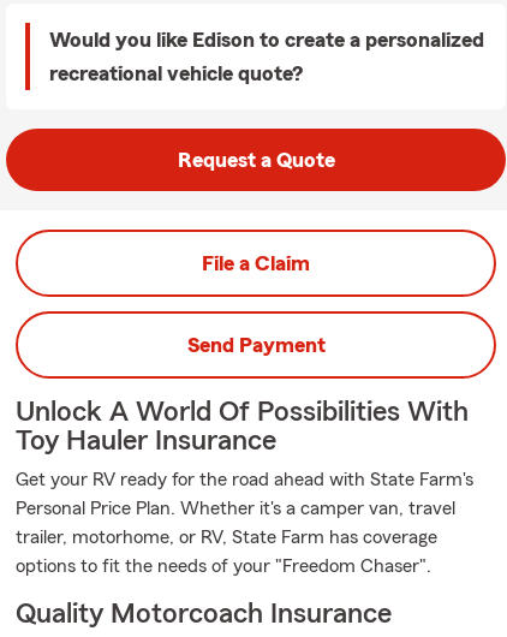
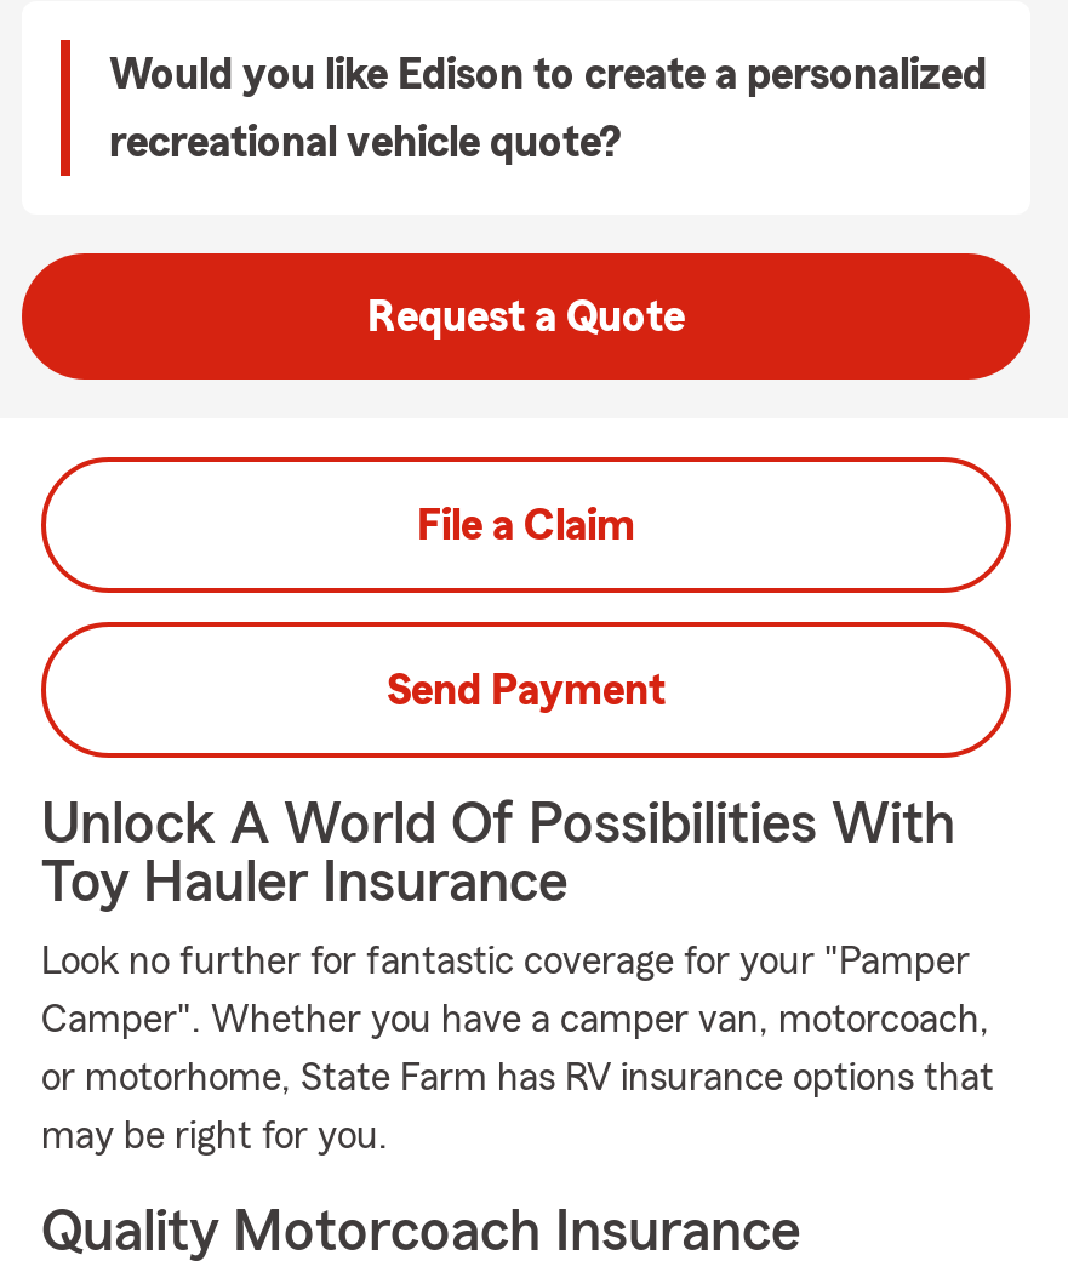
[16,470,473,489] Get your RV ready for the road ahead with State Farm's -> [41,942,970,981] Look no further for fantastic coverage for your "Pamper
[16,499,455,518] Personal Price Plan. Whether it's a camper van, travel -> [41,1000,989,1039] Camper". Whether you have a camper van, motorcoach,
[16,528,437,547] trailer, motorhome, or RV, State Farm has coverage -> [41,1059,994,1097] or motorhome, State Farm has RV insurance options that
[16,556,431,576] options to fit the needs of your "Freedom Chaser". -> [41,1117,388,1156] may be right for you.

